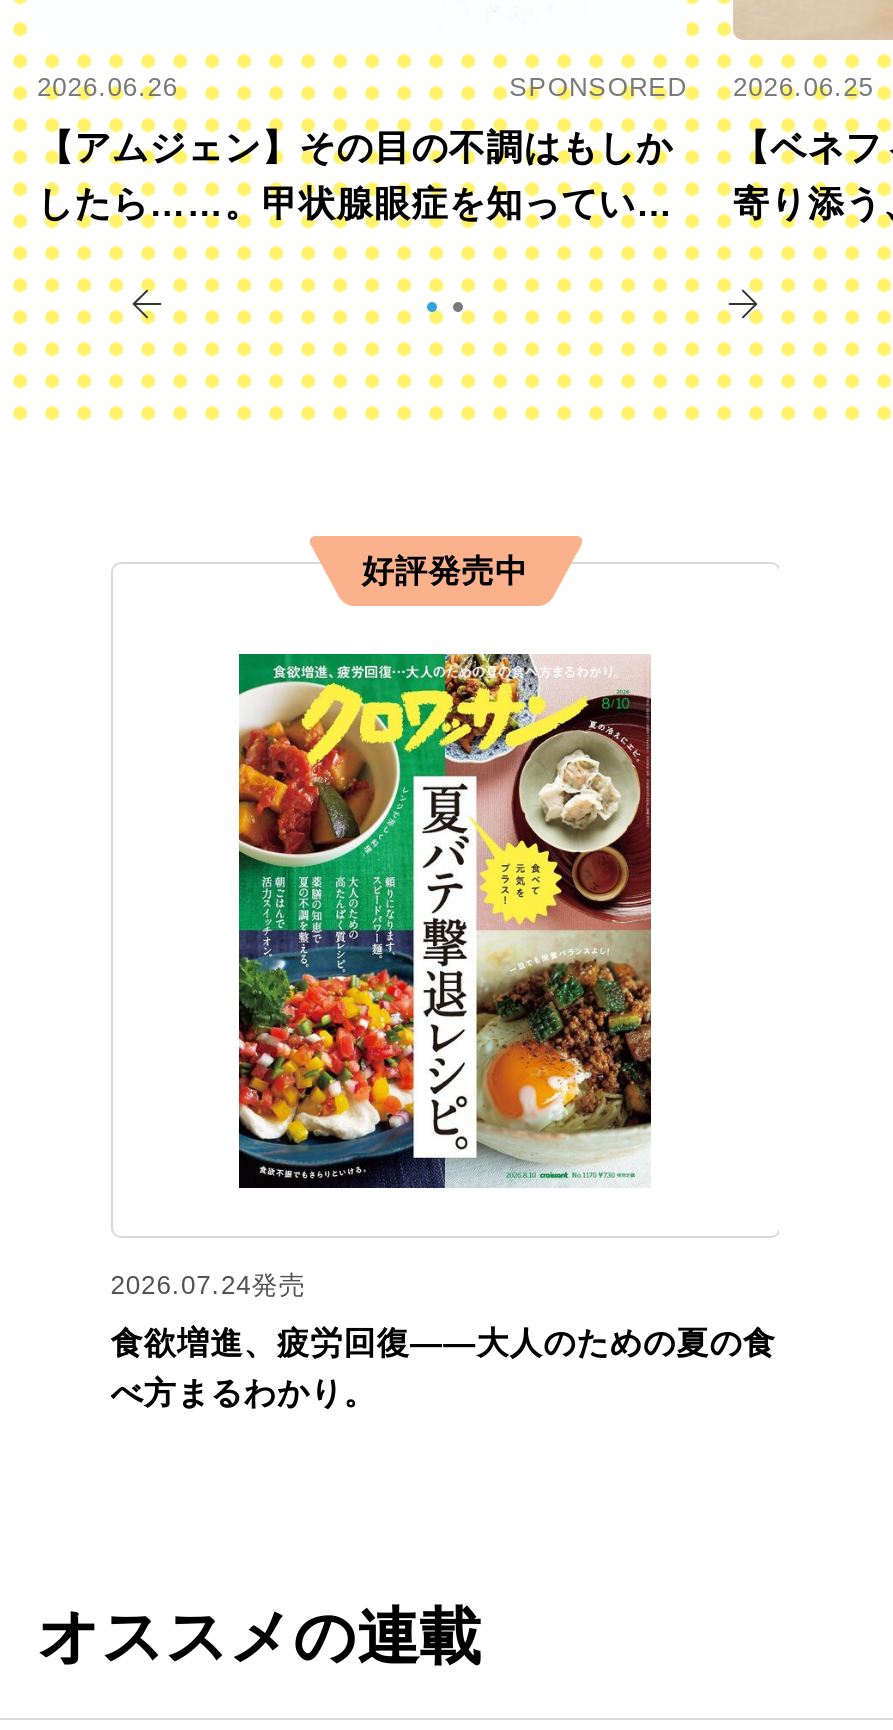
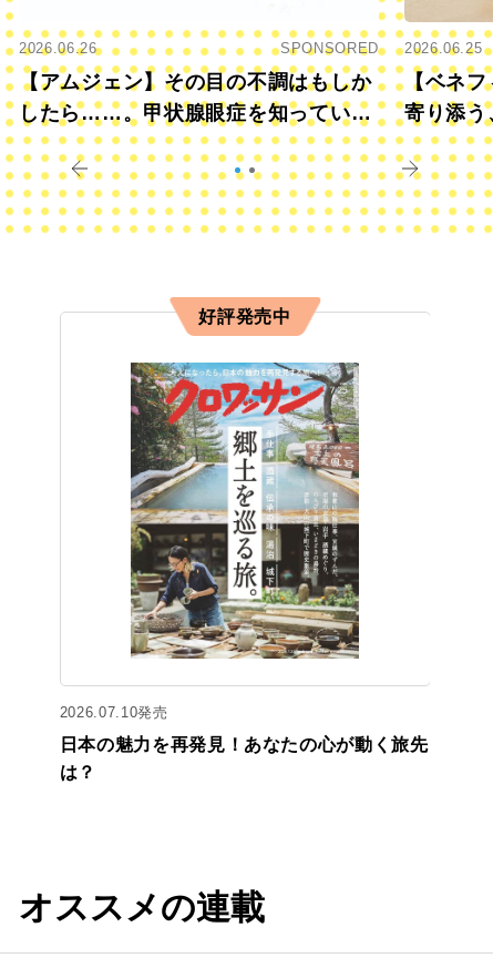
[111,652,653,1299] [image] | 2026.07.24発売 -> [60,361,360,720] [image] | 2026.07.10発売
[111,1325,776,1359] 食欲増進、疲労回復——大人のための夏の食 -> [60,735,428,754] 日本の魅力を再発見！あなたの心が動く旅先
[111,1375,377,1409] べ方まるわかり。 -> [60,763,96,781] は？

